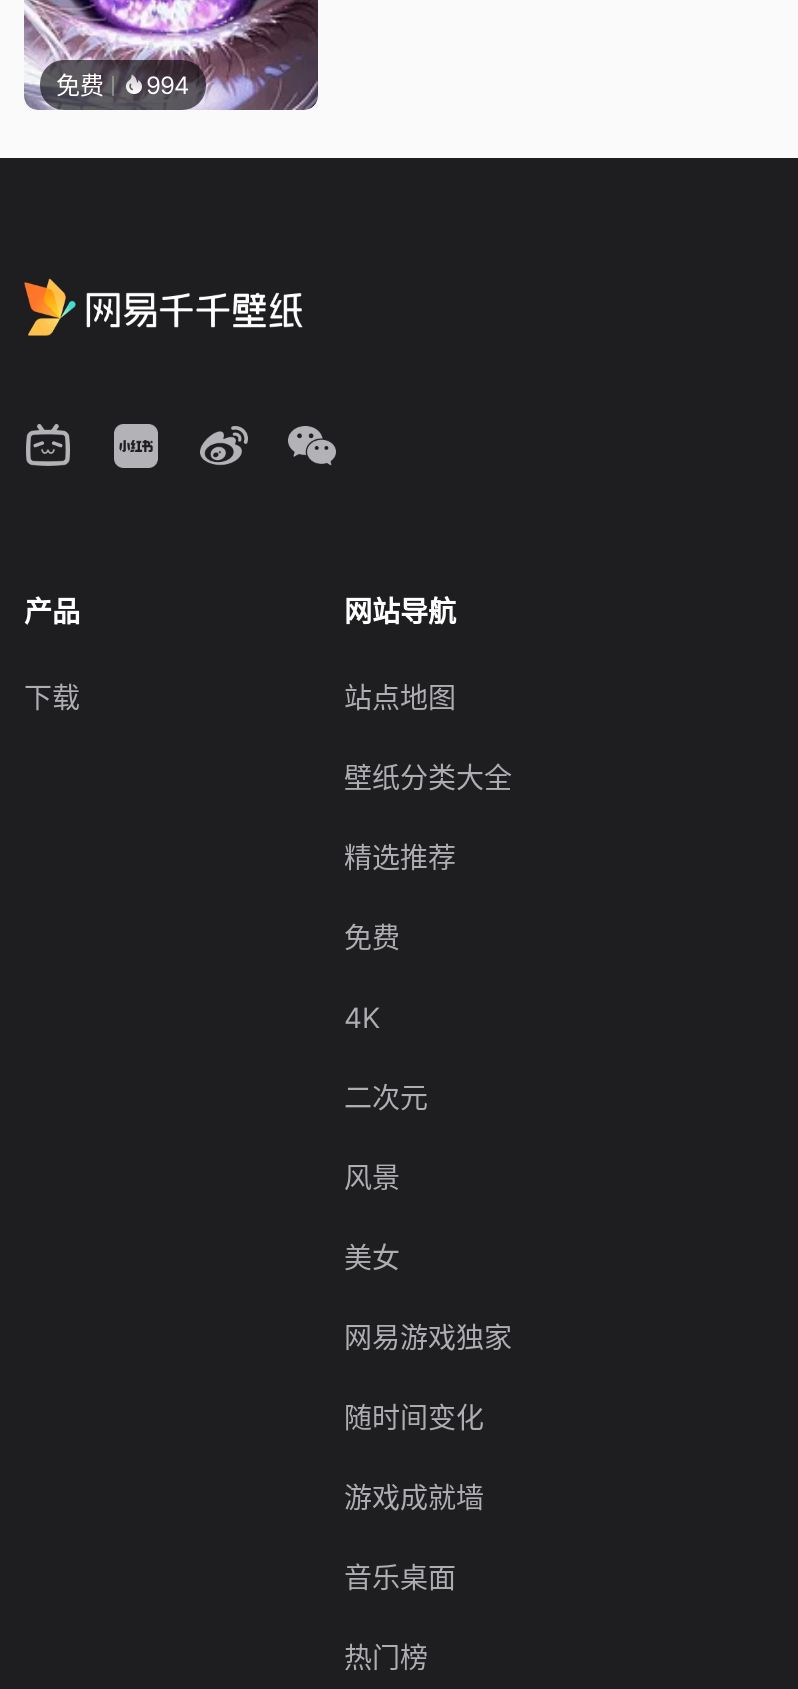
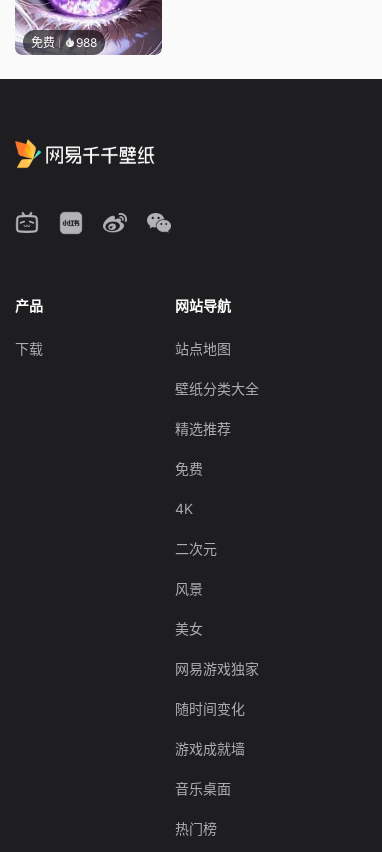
[56,70,190,100] 免费 994 -> [31,35,97,50] 免费 988

